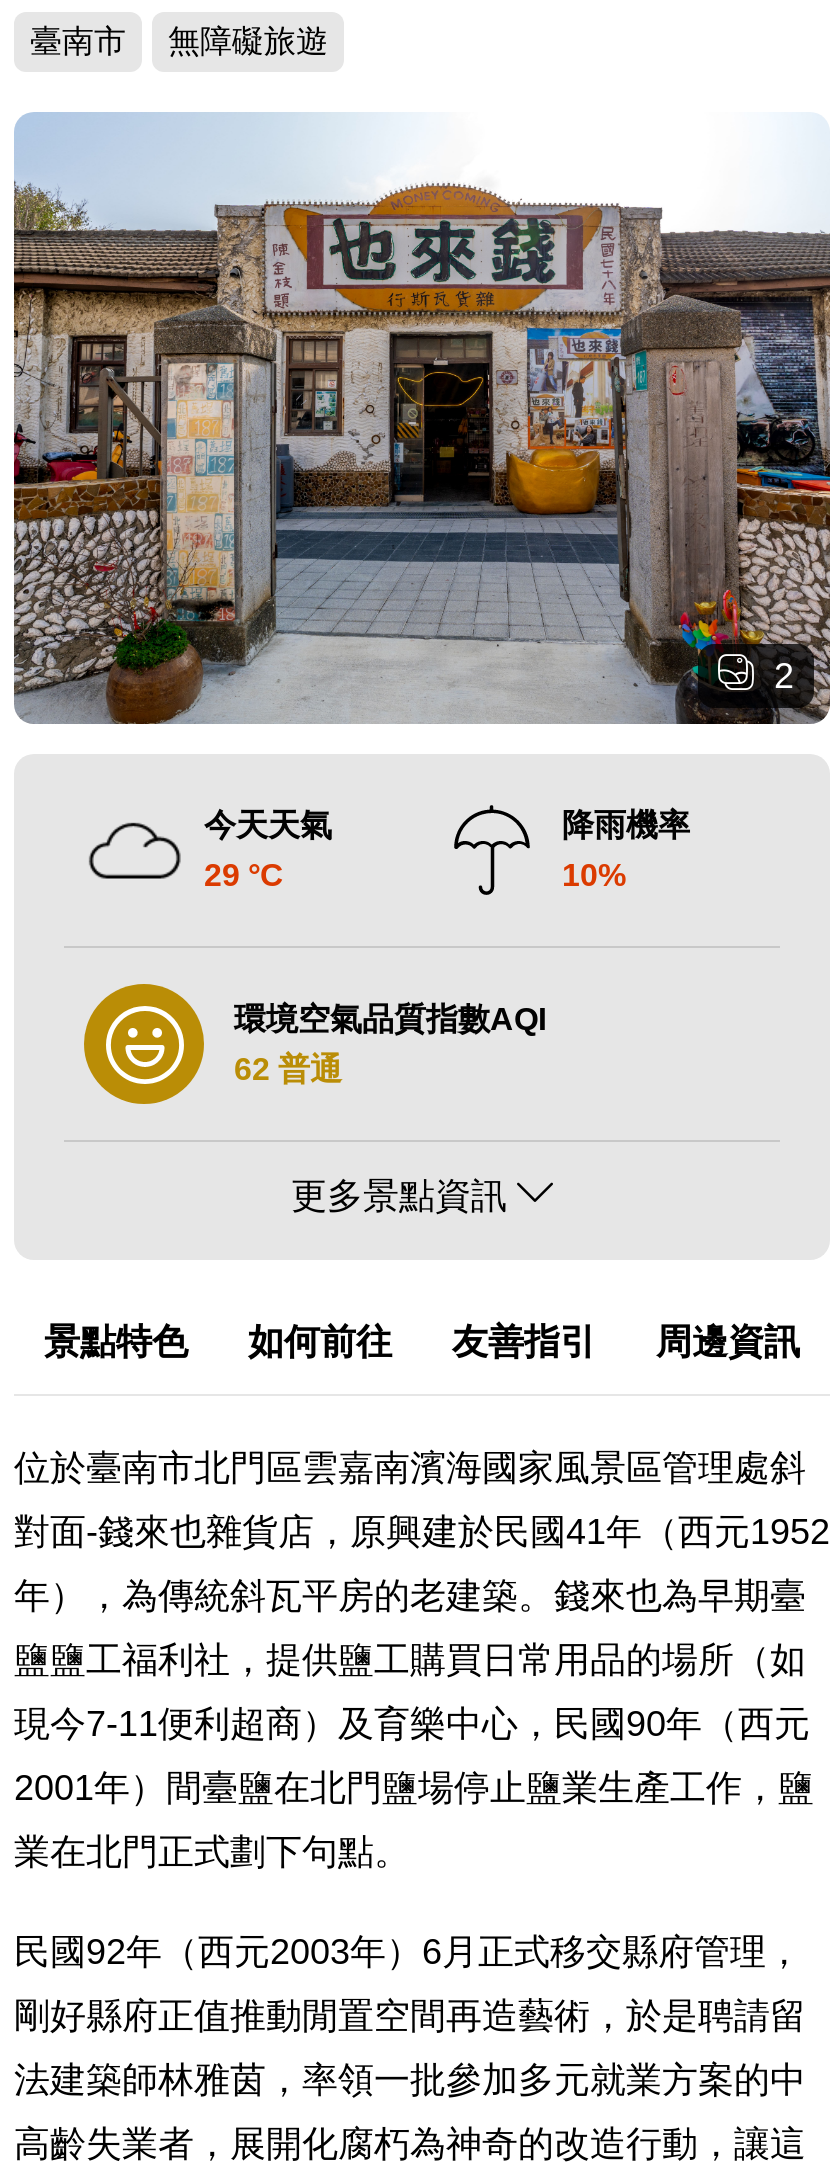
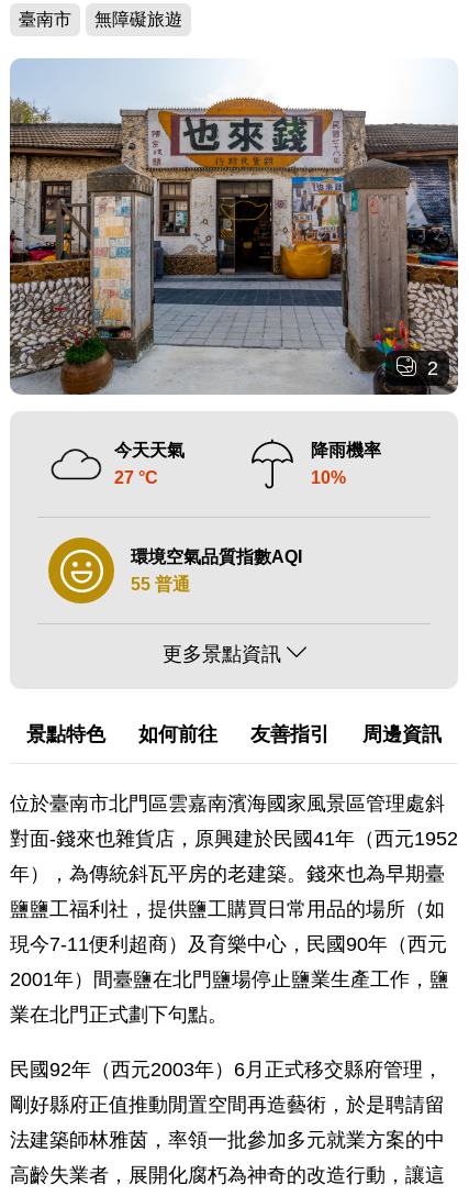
[204,858,284,892] 29 °C -> [114,468,158,487] 27 °C
[234,1052,342,1086] 62 普通 -> [131,575,190,594] 55 普通

